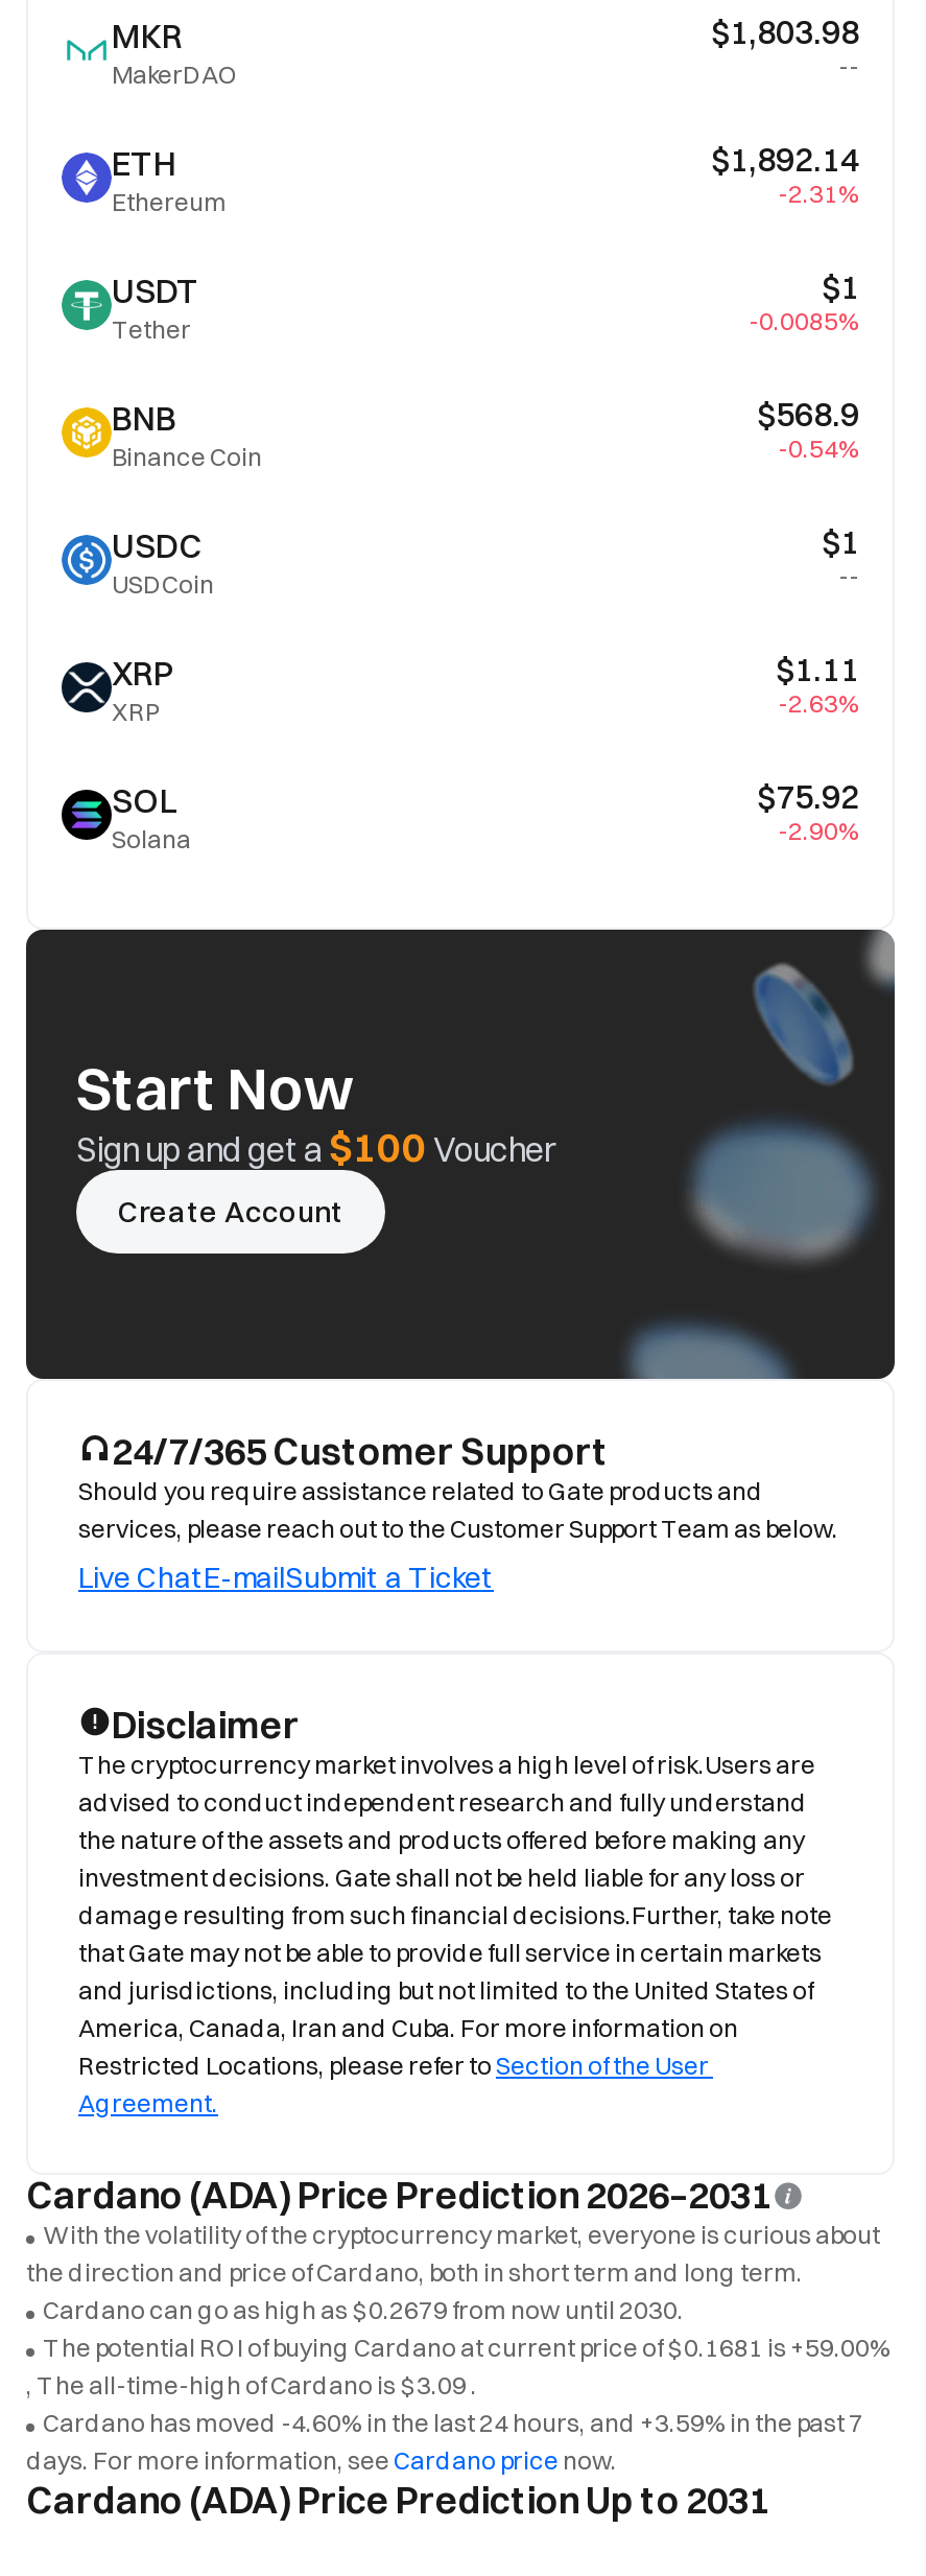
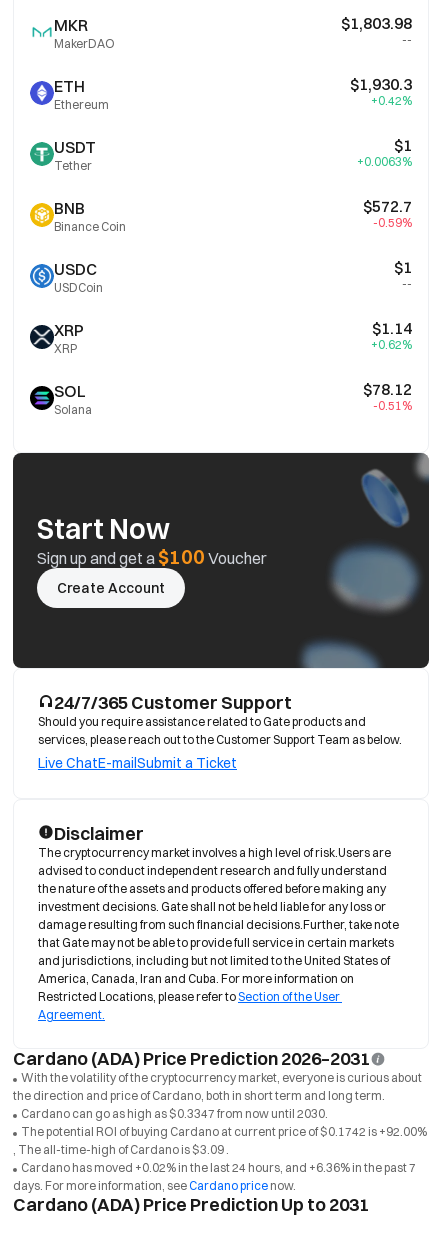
[711,138,859,180] $1,892.14 -> [350,74,412,94] $1,930.3
[778,178,859,209] -2.31% -> [371,93,412,108] +0.42%
[749,305,859,336] -0.0085% -> [357,154,412,169] +0.0063%
[757,393,859,435] $568.9 -> [363,196,412,216] $572.7
[778,432,859,464] -0.54% -> [373,215,412,230] -0.59%
[776,648,859,689] $1.11 -> [372,318,412,338] $1.14
[778,687,859,719] -2.63% -> [371,337,412,352] +0.62%
[757,775,859,817] $75.92 -> [363,379,412,399] $78.12
[778,815,859,846] -2.90% -> [373,398,412,413] -0.51%
[43,2294,684,2325] Cardano can go as high as $0.2679 from now until 2030. -> [21,1106,328,1121] Cardano can go as high as $0.3347 from now until 2030.
[43,2332,891,2363] The potential ROI of buying Cardano at current price of $0.1681 is +59.00% -> [21,1124,427,1139] The potential ROI of buying Cardano at current price of $0.1742 is +92.00%
[43,2407,863,2438] Cardano has moved -4.60% in the last 24 hours, and +3.59% in the past 7 -> [21,1160,416,1175] Cardano has moved +0.02% in the last 24 hours, and +6.36% in the past 7

